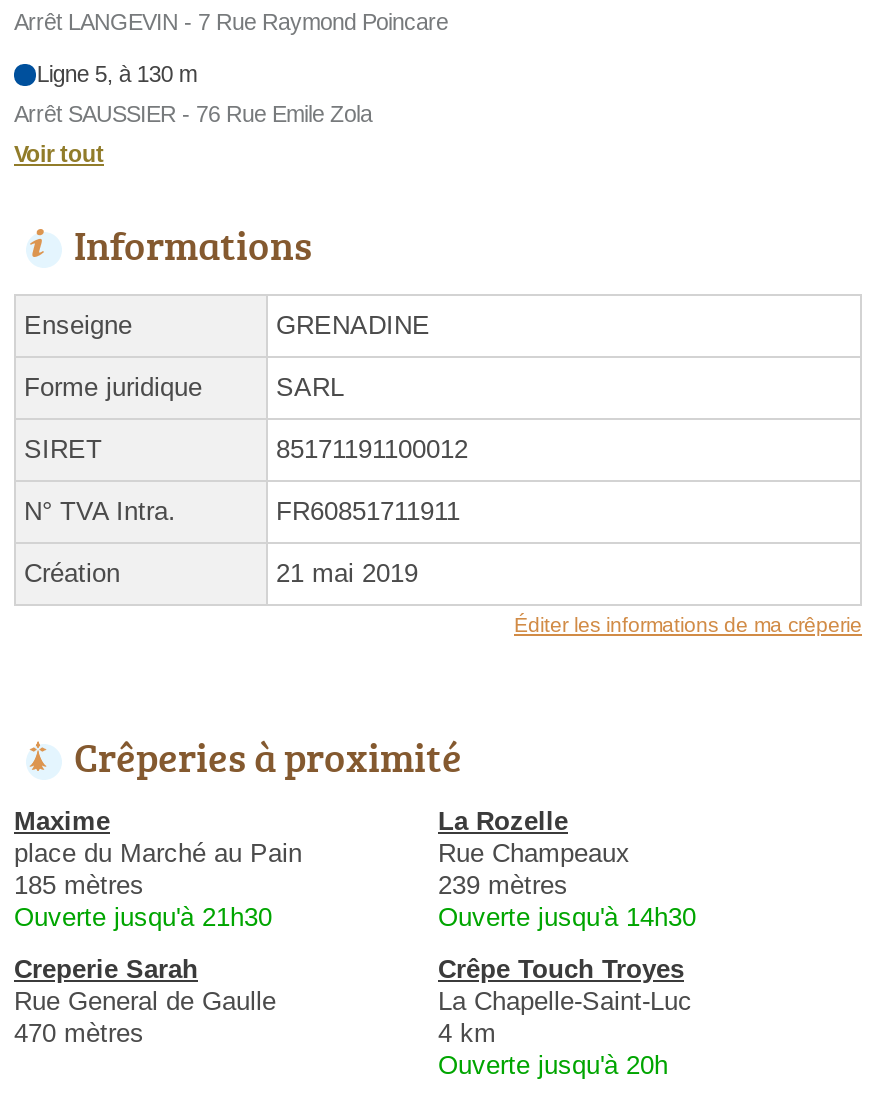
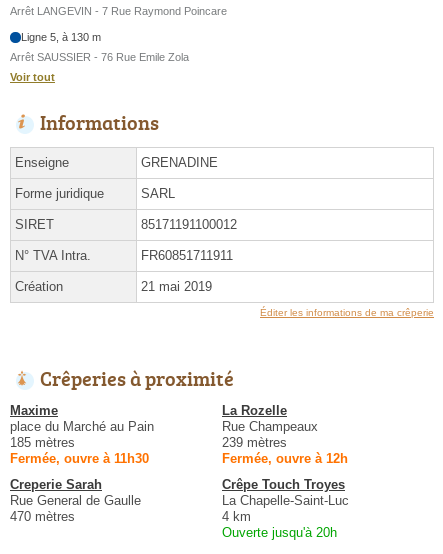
[14,902,272,932] Ouverte jusqu'à 21h30 -> [10,451,149,466] Fermée, ouvre à 11h30
[438,902,696,932] Ouverte jusqu'à 14h30 -> [222,451,348,466] Fermée, ouvre à 12h

